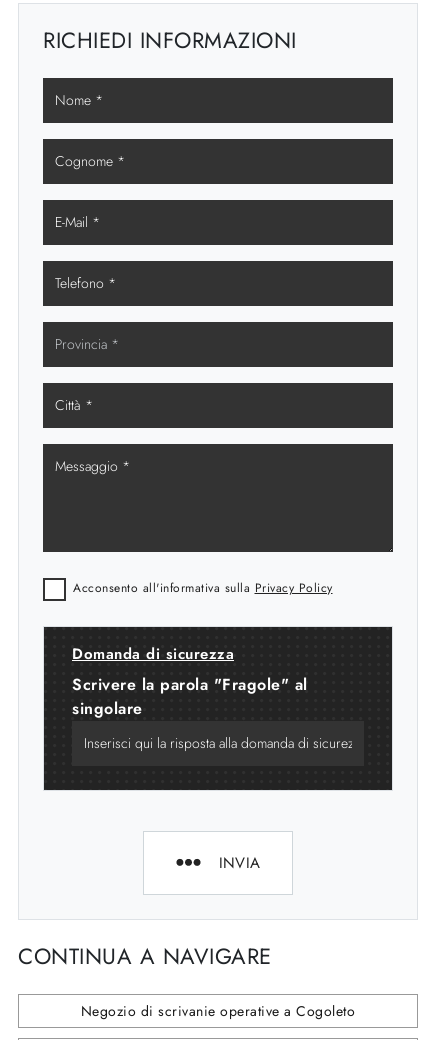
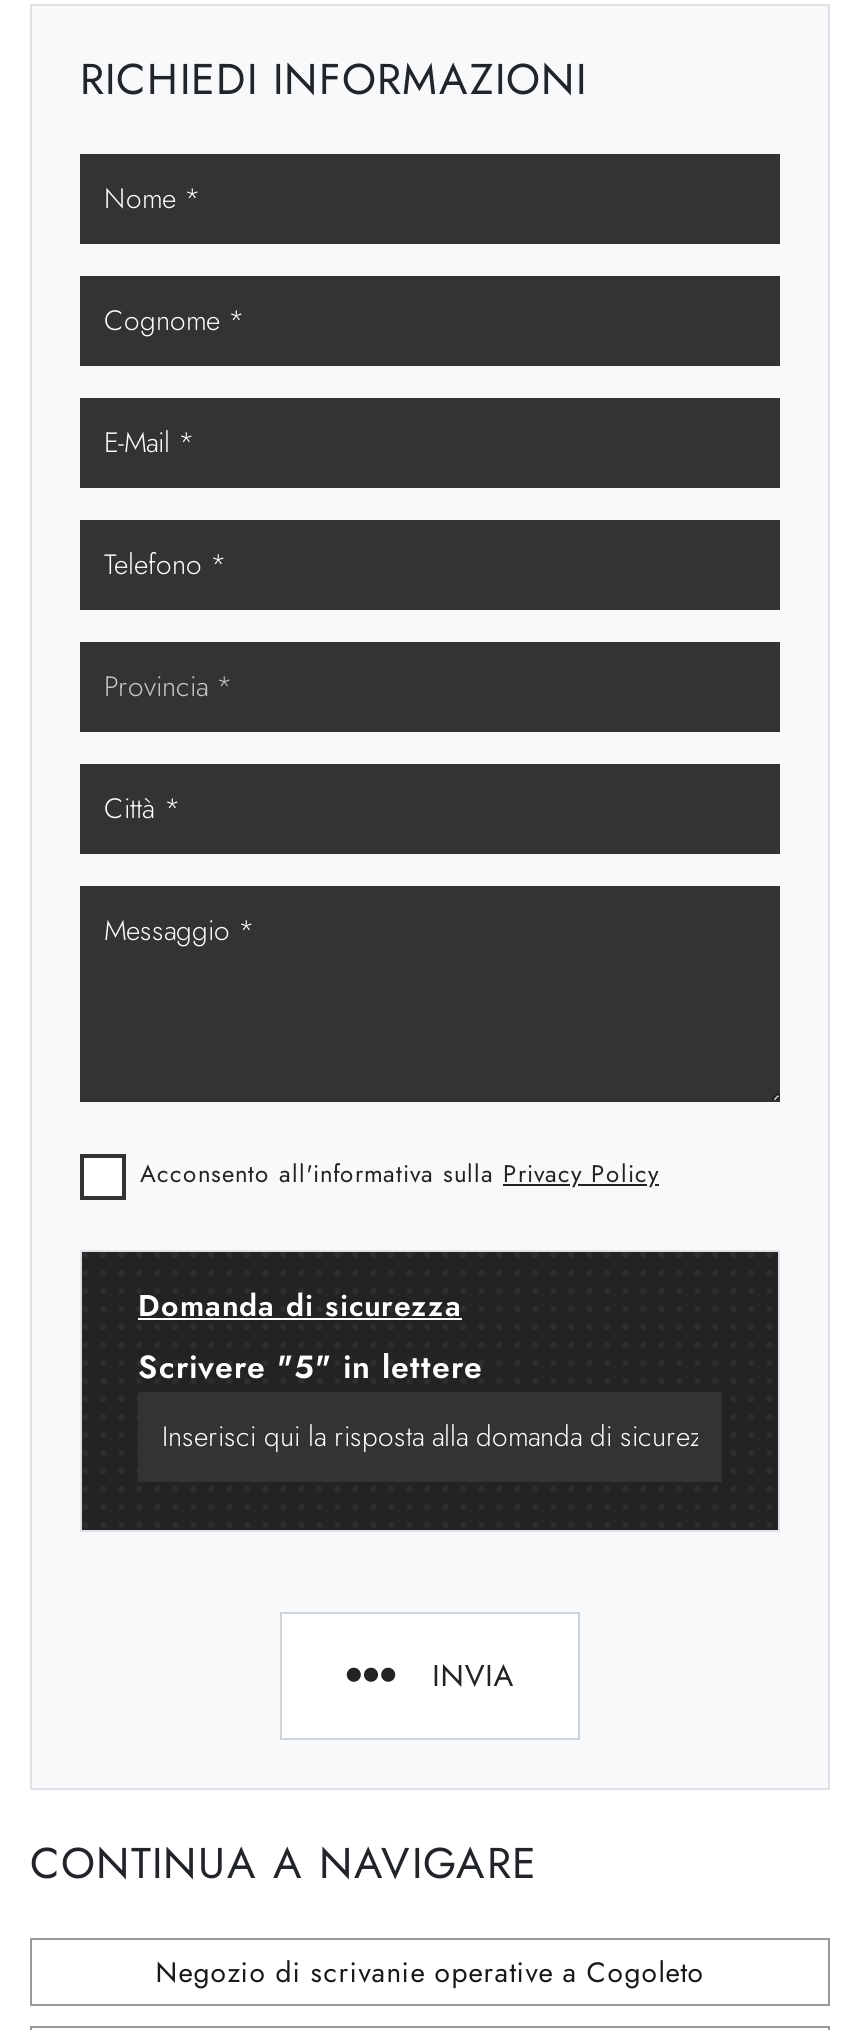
[72,673,307,720] Scrivere la parola "Fragole" al | singolare -> [138,1344,483,1390] Scrivere "5" in lettere

